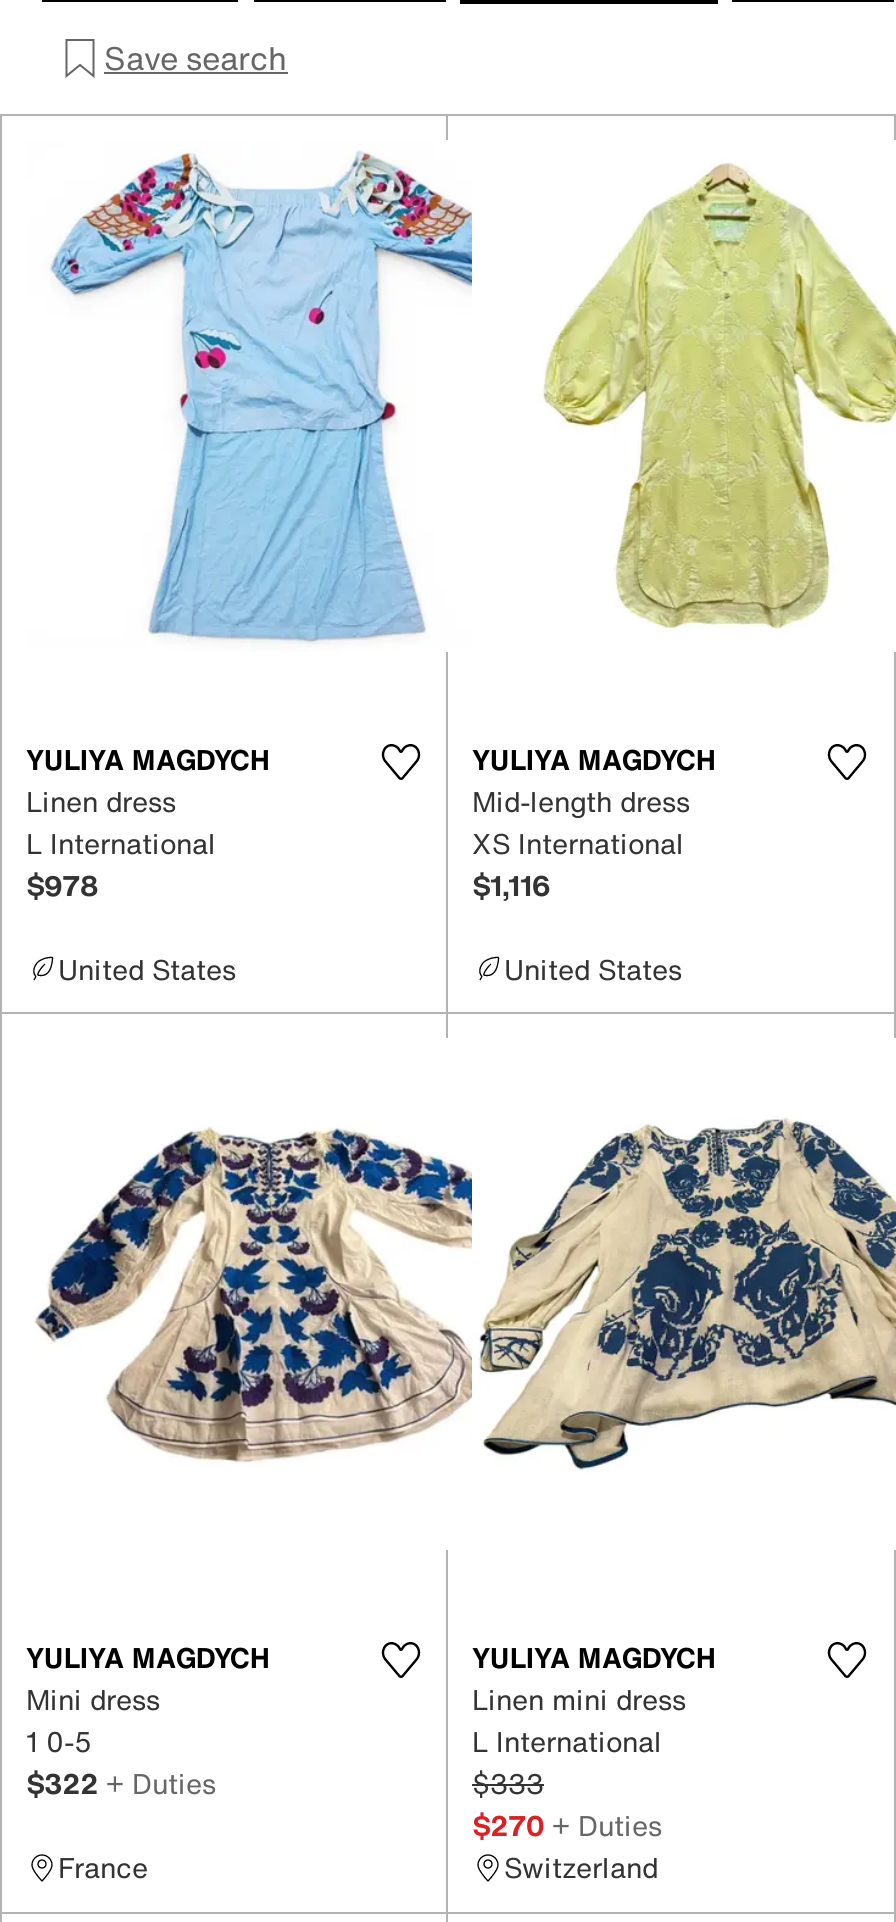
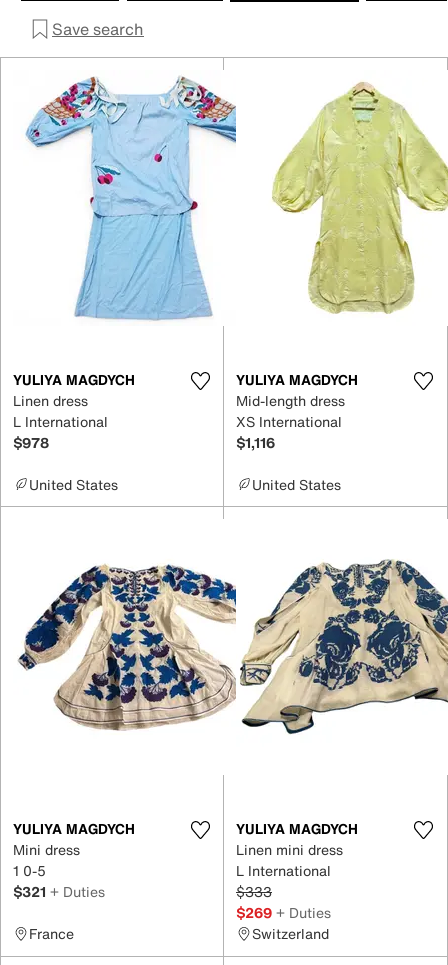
[26,1762,216,1804] $322 + Duties -> [13,881,105,902] $321 + Duties
[472,1804,662,1846] $270 + Duties -> [236,902,331,923] $269 + Duties

